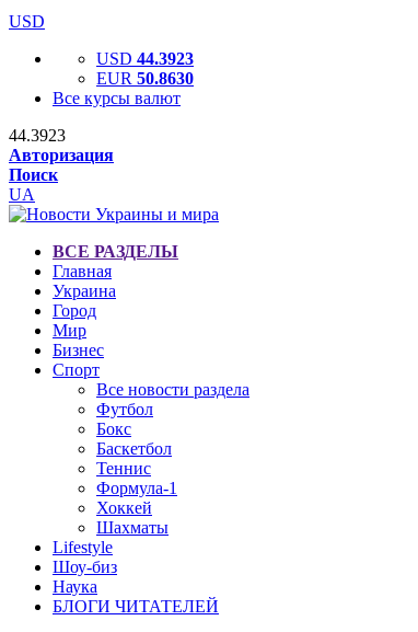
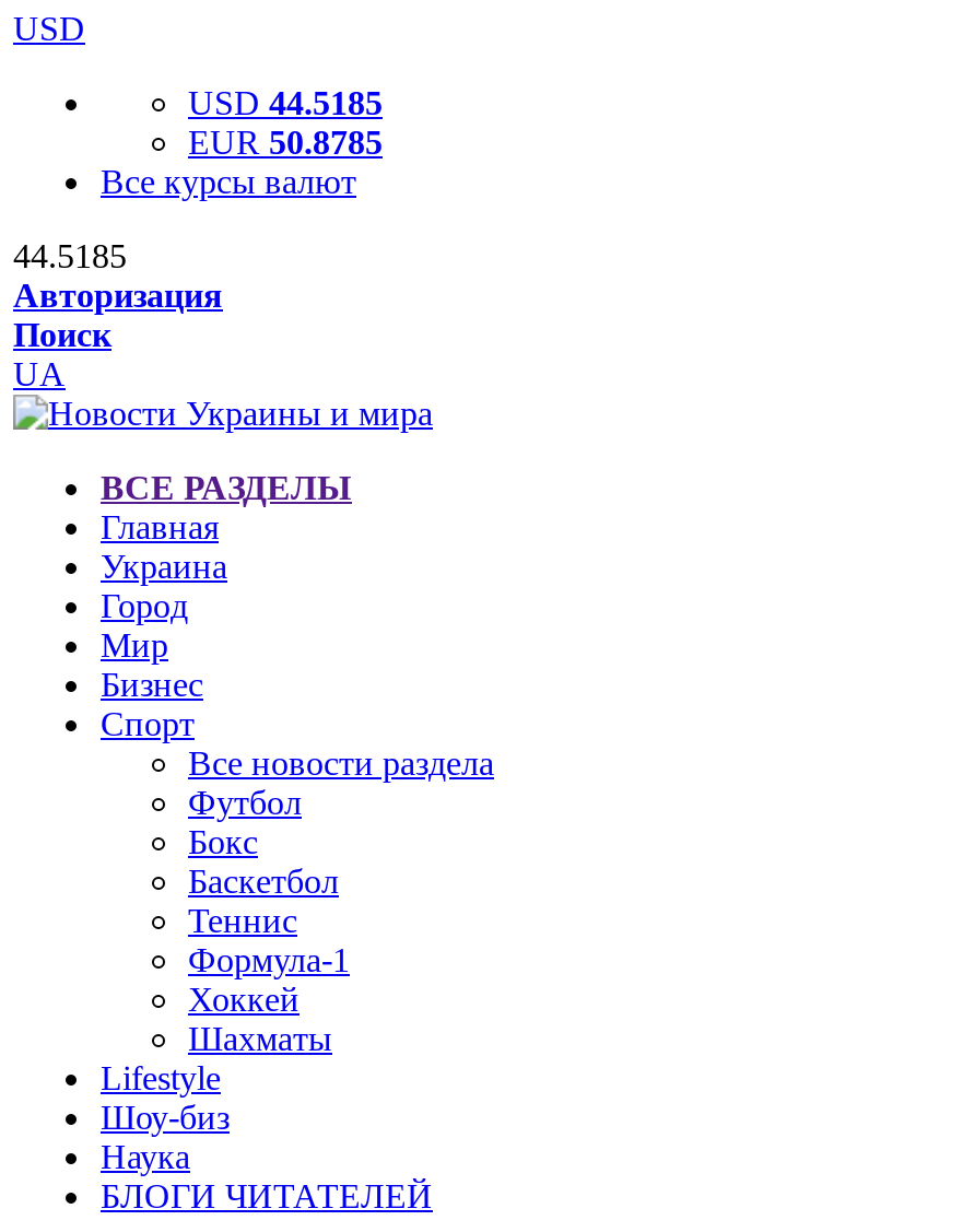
[96,49,194,68] USD 44.3923 -> [188,84,383,121] USD 44.5185
[96,69,194,88] EUR 50.8630 -> [188,124,383,161] EUR 50.8785
[9,126,66,145] 44.3923 -> [13,237,127,274] 44.5185

